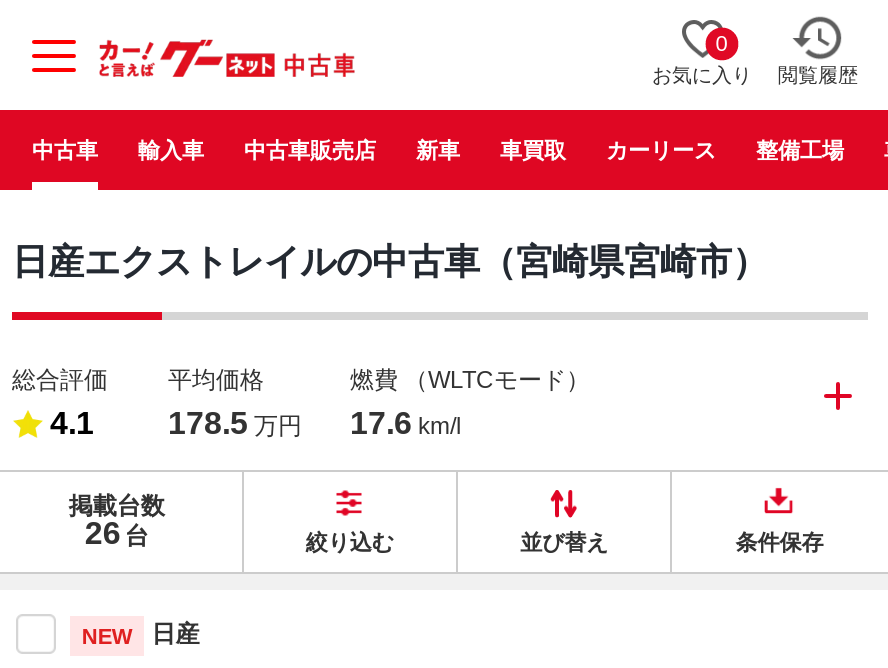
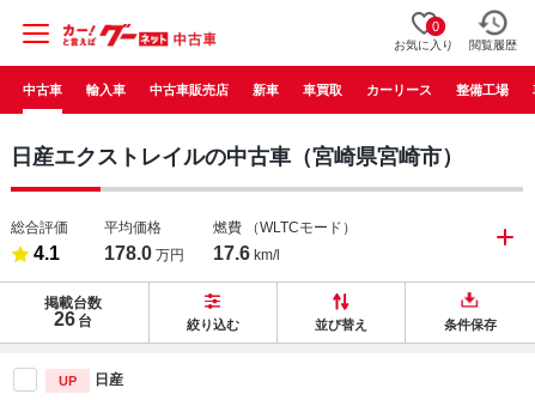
[168,406,462,440] 178.5万円 17.6 km/l -> [104,243,280,263] 178.0万円 17.6 km/l
[82,623,132,647] NEW -> [59,373,76,387] UP

